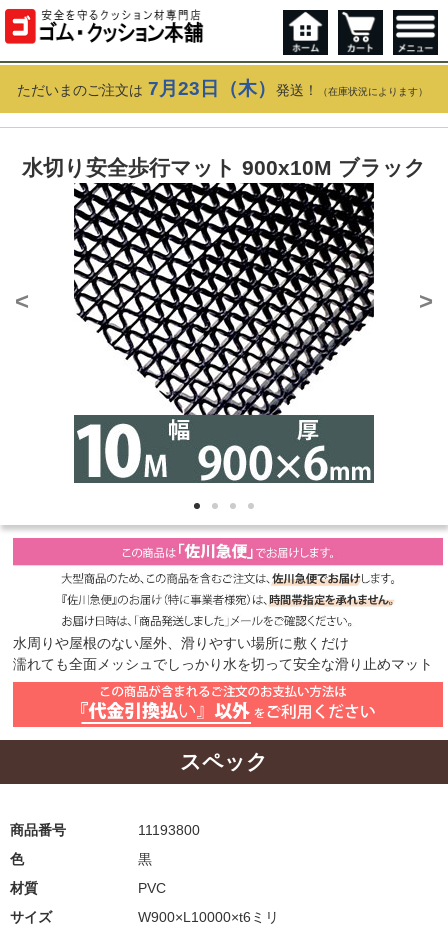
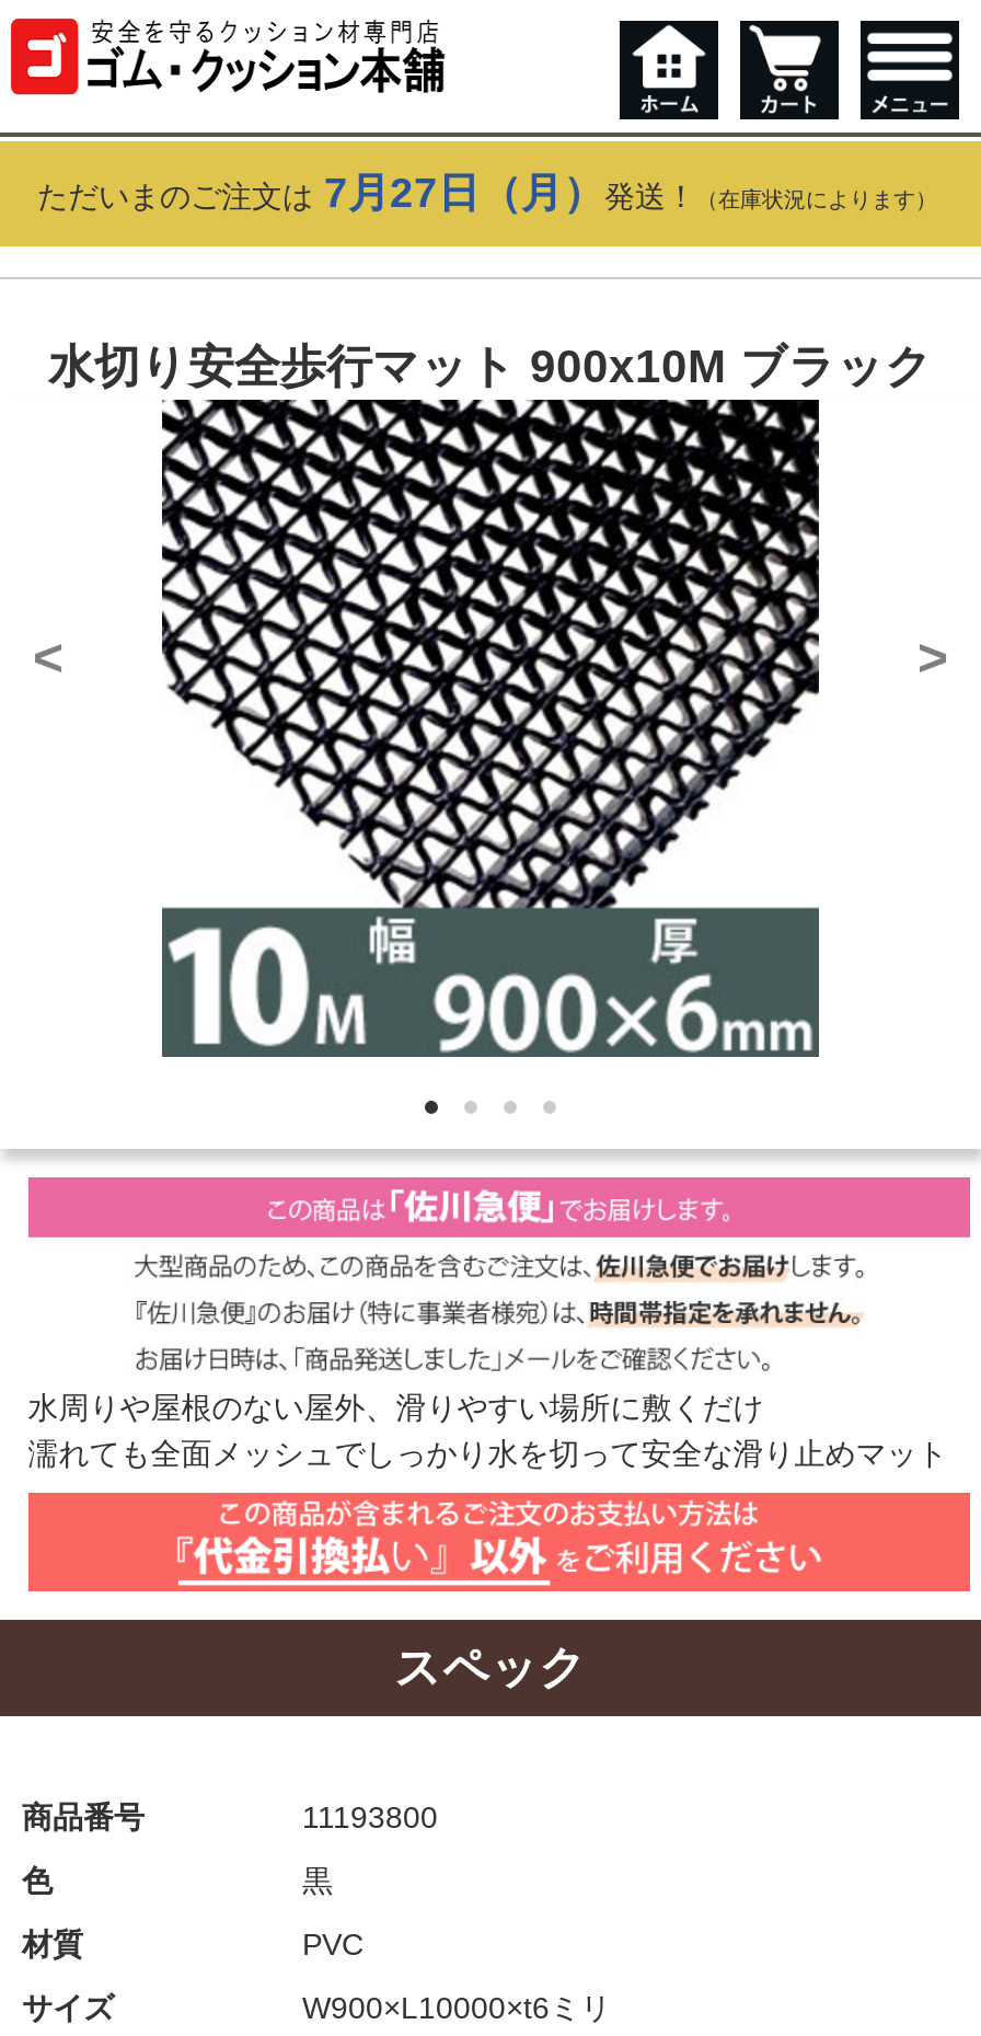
[17,78,428,99] ただいまのご注文は7月23日（木）発送！（在庫状況によります） -> [37,170,937,216] ただいまのご注文は7月27日（月）発送！（在庫状況によります）

